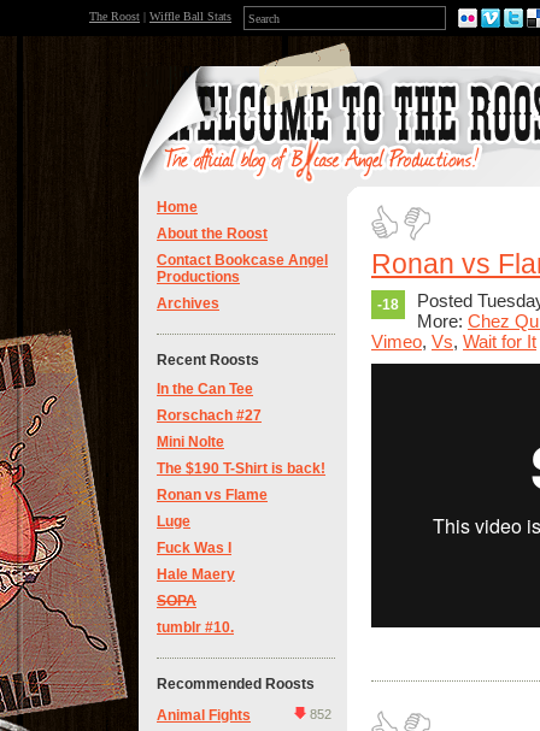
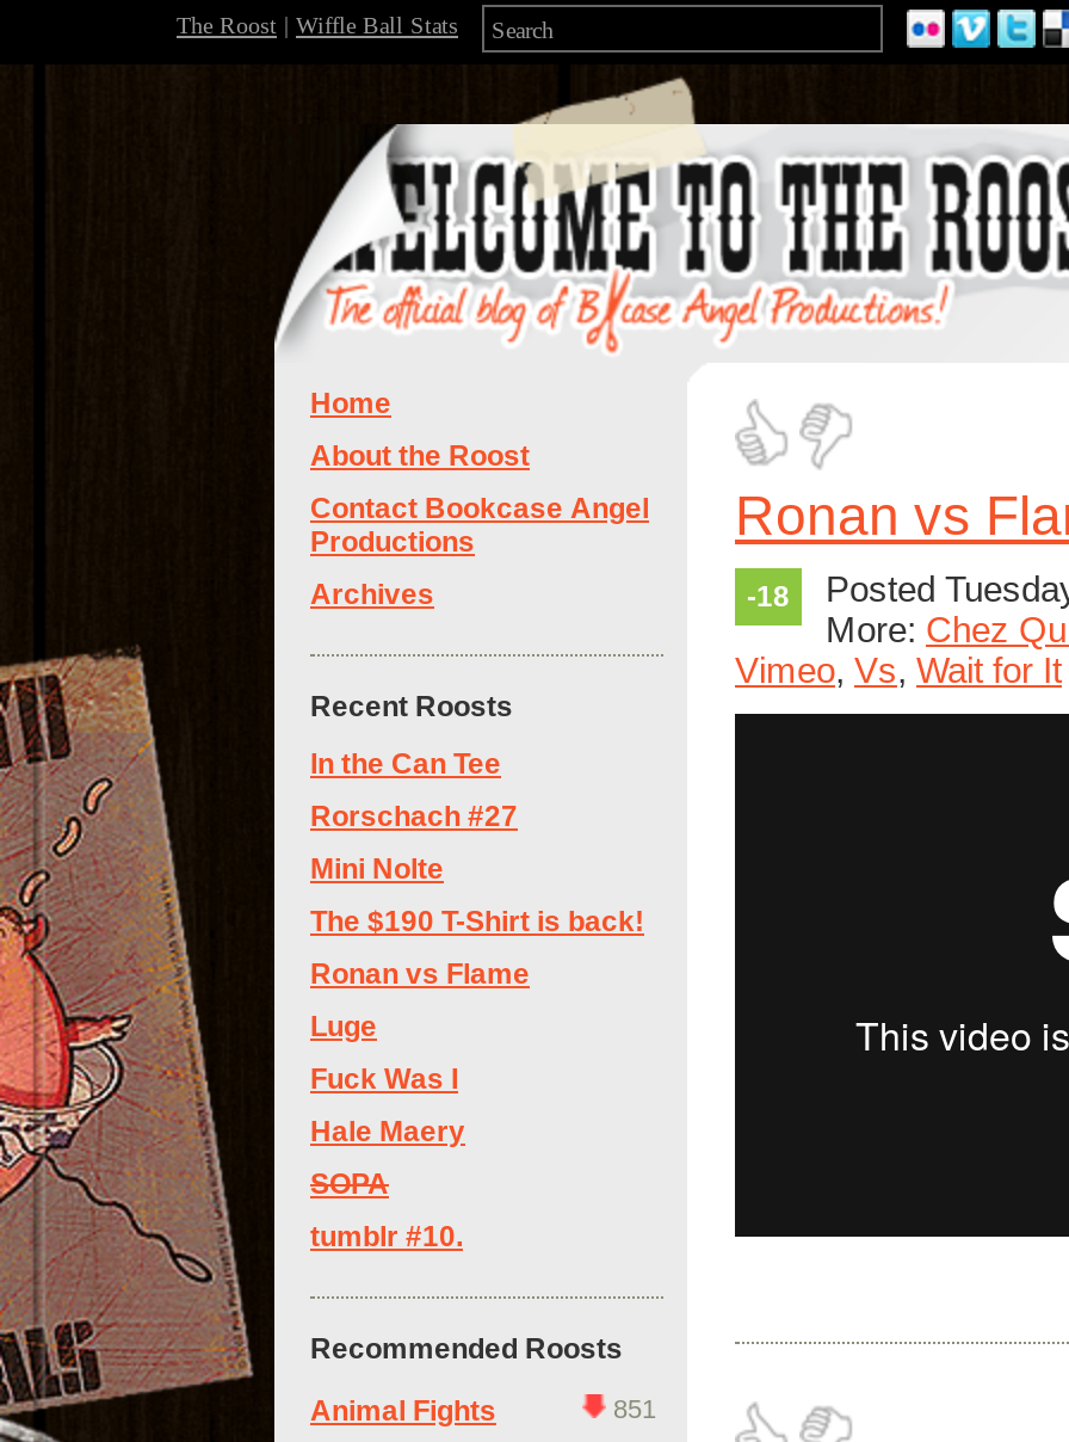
[310,707,331,721] 852 -> [613,1394,656,1423] 851

